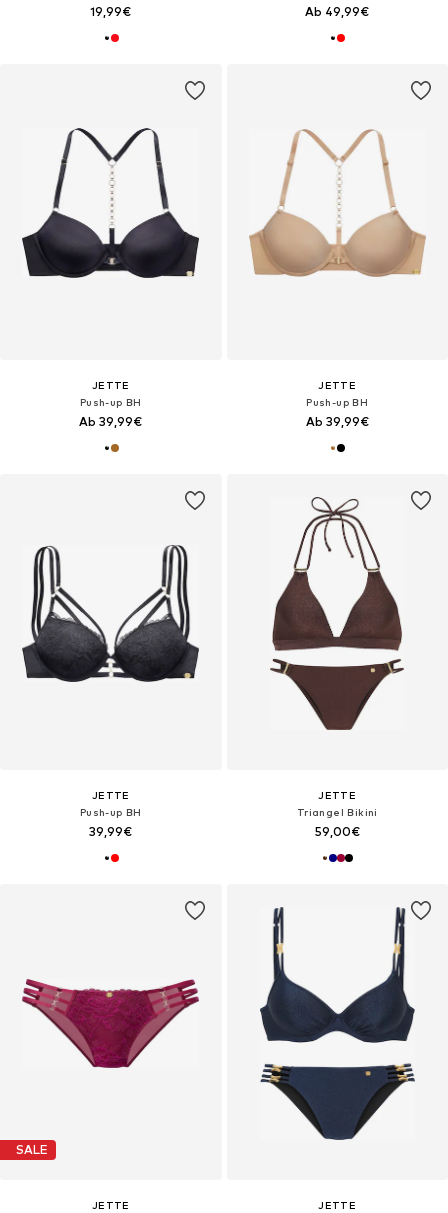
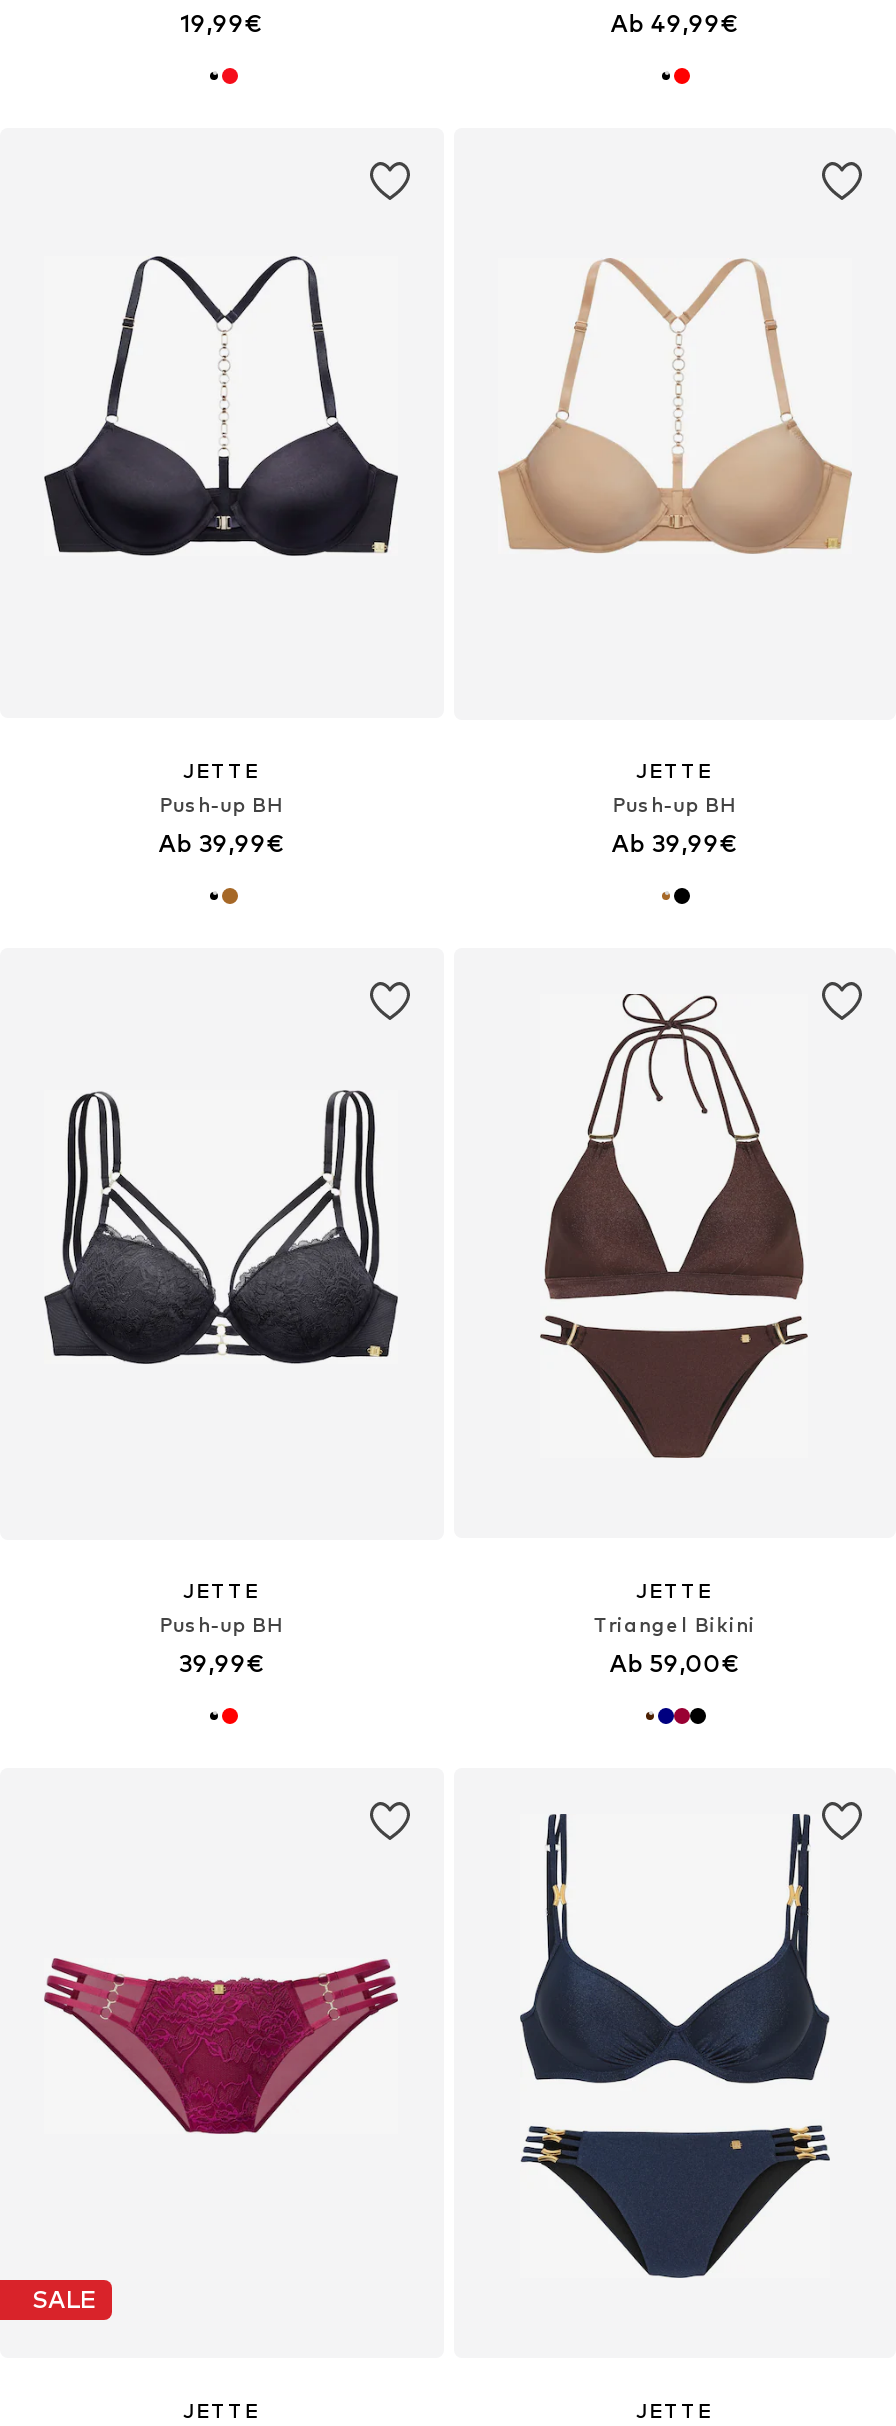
[315,824,360,839] 59,00€ -> [610,1648,740,1678] Ab 59,00€

